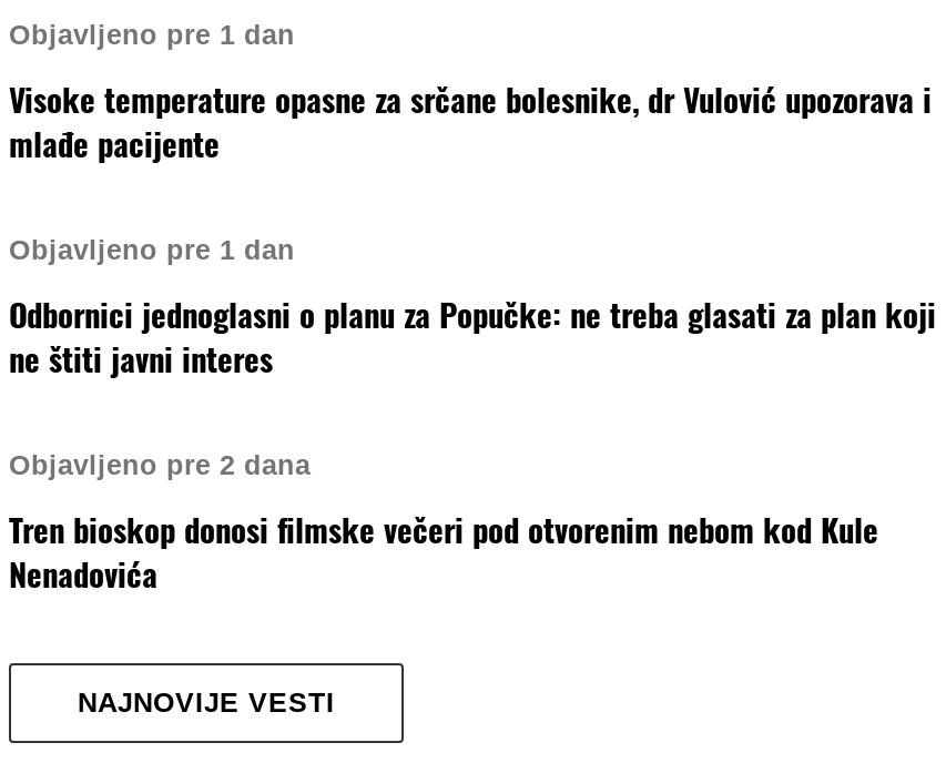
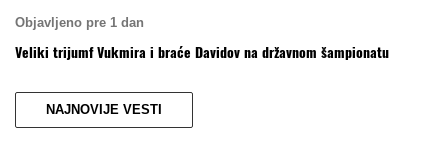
[9,77,936,596] Visoke temperature opasne za srčane bolesnike, dr Vulović upozorava i | mlađe pacijente | Objavljeno pre 1 dan | Odbornici jednoglasni o planu za Popučke: ne treba glasati za plan koji | ne štiti javni interes | Objavljeno pre 2 dana | Tren bioskop donosi filmske večeri pod otvorenim nebom kod Kule | Nenadovića -> [15,42,389,62] Veliki trijumf Vukmira i braće Davidov na državnom šampionatu

